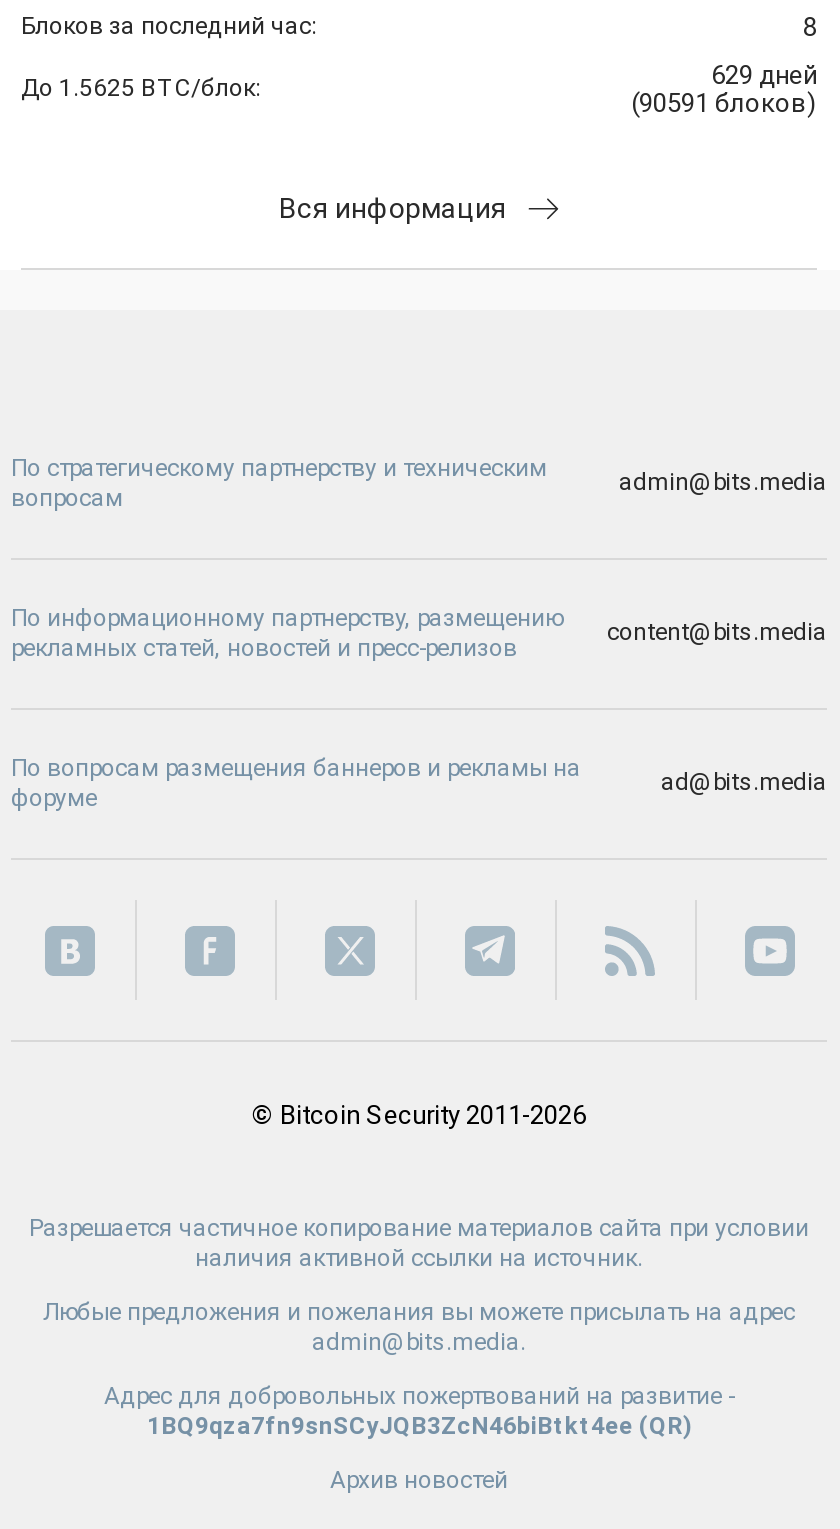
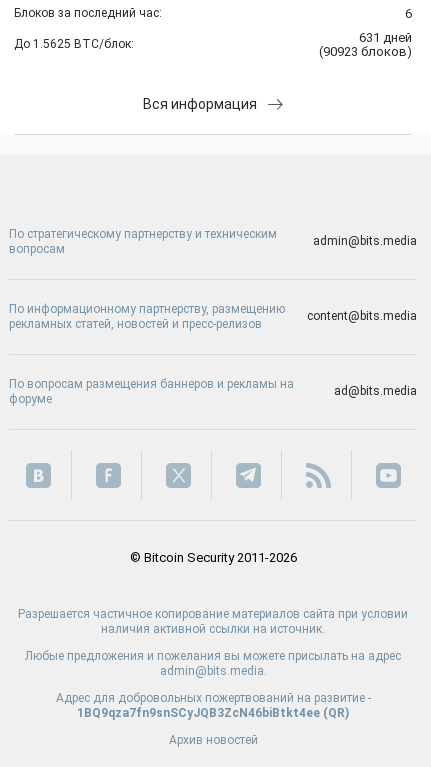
[803,13,817,43] 8 -> [405,6,412,21] 6
[711,61,817,91] 629 дней -> [359,30,412,45] 631 дней
[631,89,817,119] (90591 блоков) -> [319,44,412,59] (90923 блоков)

